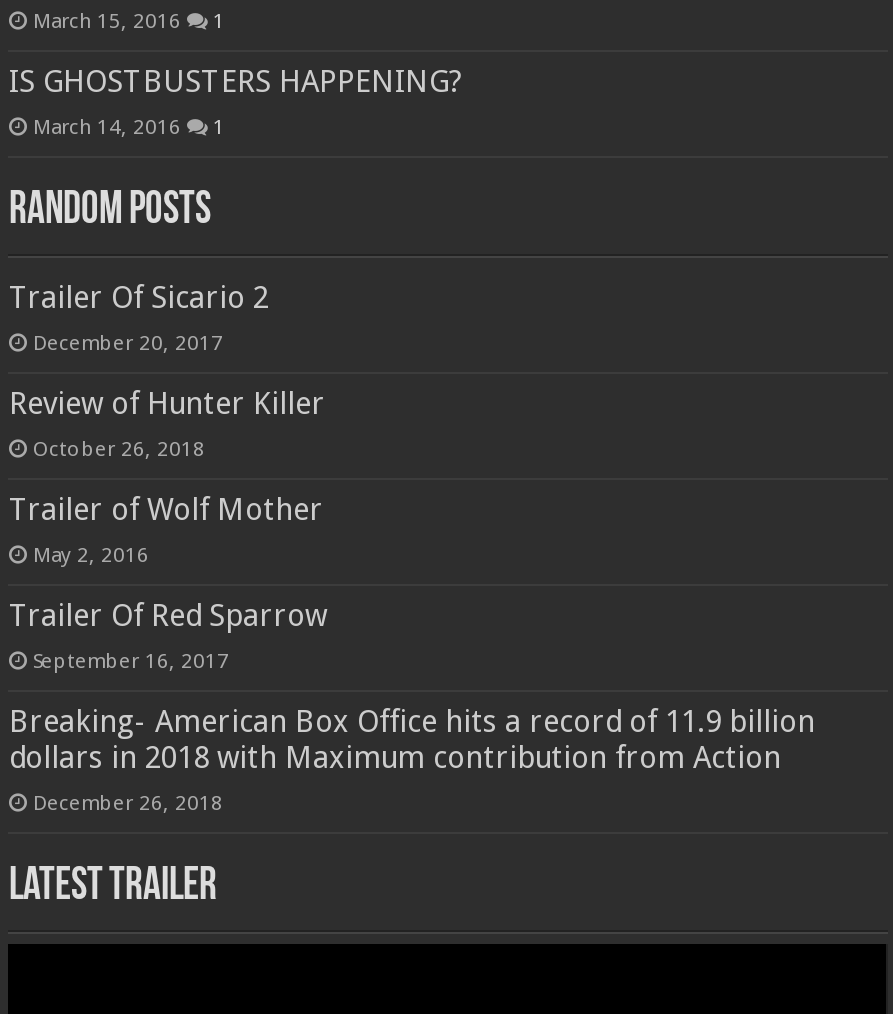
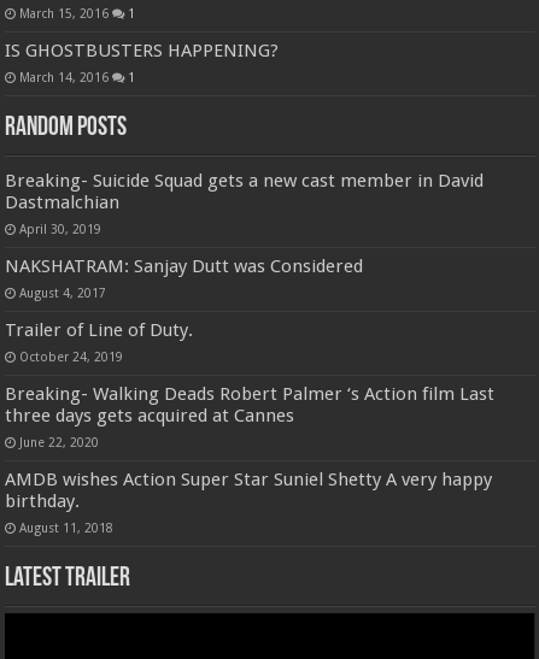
[9,281,269,355] Trailer Of Sicario 2 | December 20, 2017 -> [5,170,484,236] Breaking- Suicide Squad gets a new cast member in David | Dastmalchian | April 30, 2019
[9,387,325,461] Review of Hunter Killer | October 26, 2018 -> [5,256,364,300] NAKSHATRAM: Sanjay Dutt was Considered | August 4, 2017
[9,493,323,567] Trailer of Wolf Mother | May 2, 2016 -> [5,320,194,364] Trailer of Line of Duty. | October 24, 2019
[9,599,327,673] Trailer Of Red Sparrow | September 16, 2017 -> [5,383,495,450] Breaking- Walking Deads Robert Palmer ‘s Action film Last | three days gets acquired at Cannes | June 22, 2020
[9,705,815,815] Breaking- American Box Office hits a record of 11.9 billion | dollars in 2018 with Maximum contribution from Action | December 26, 2018 -> [5,469,493,535] AMDB wishes Action Super Star Suniel Shetty A very happy | birthday. | August 11, 2018

